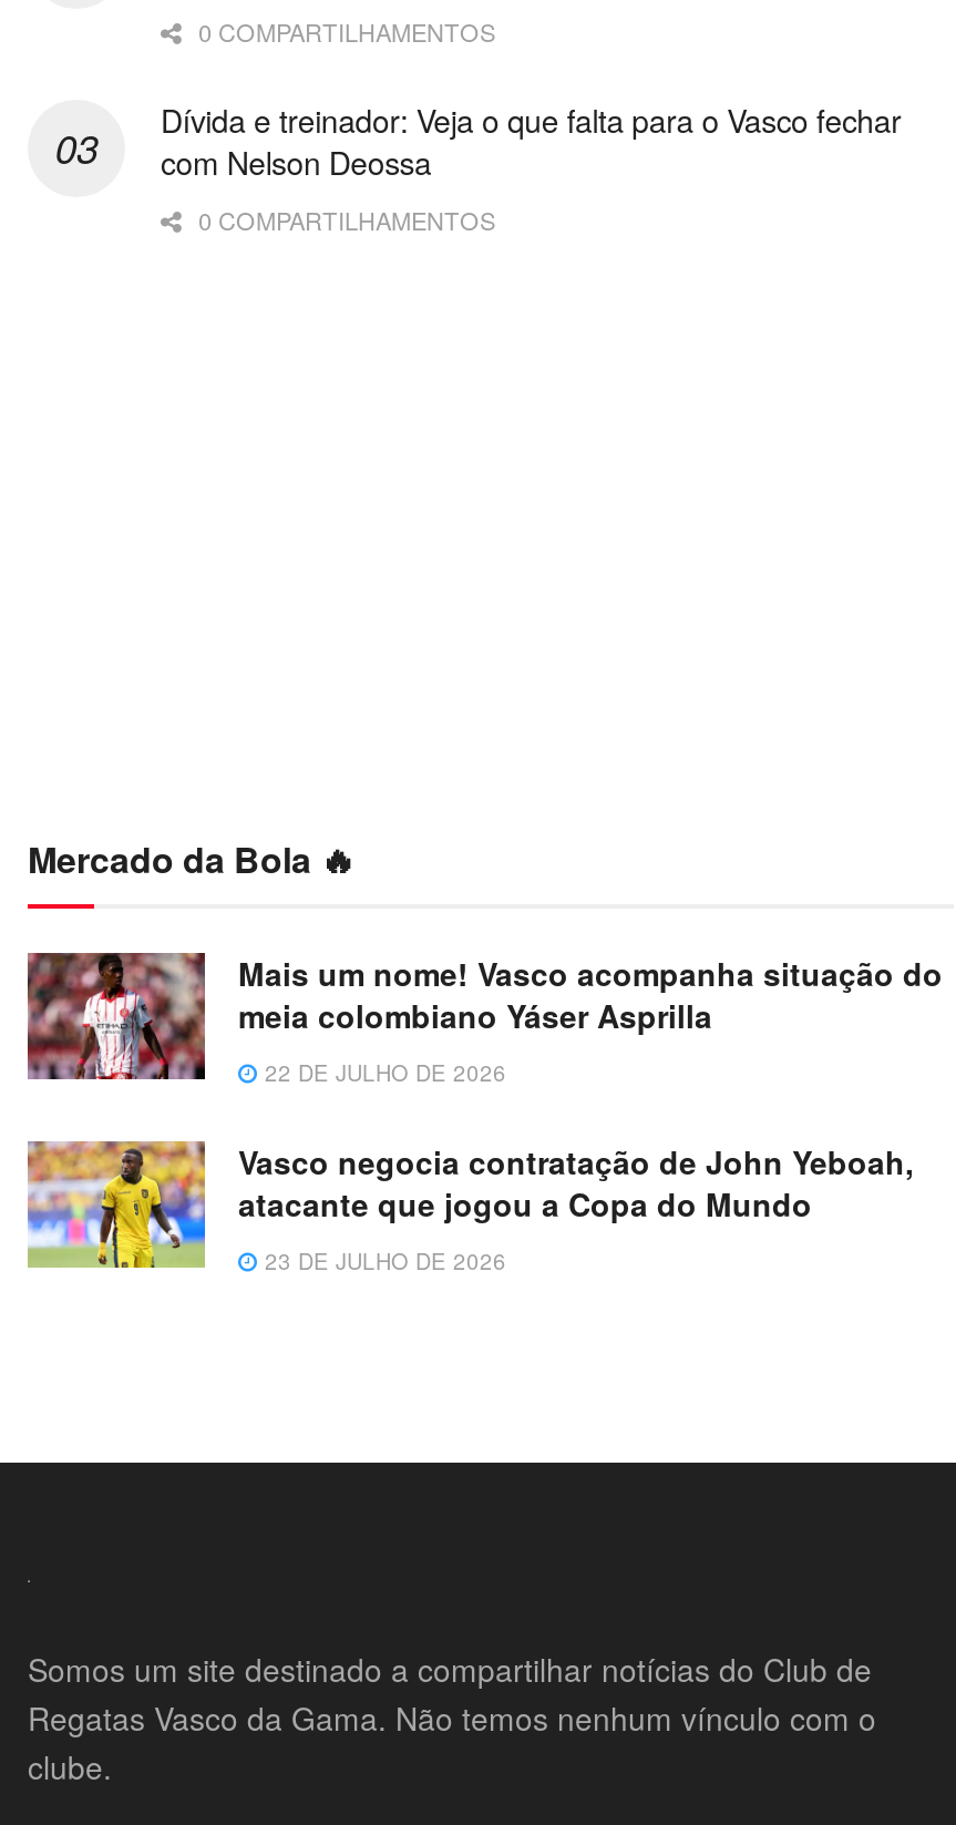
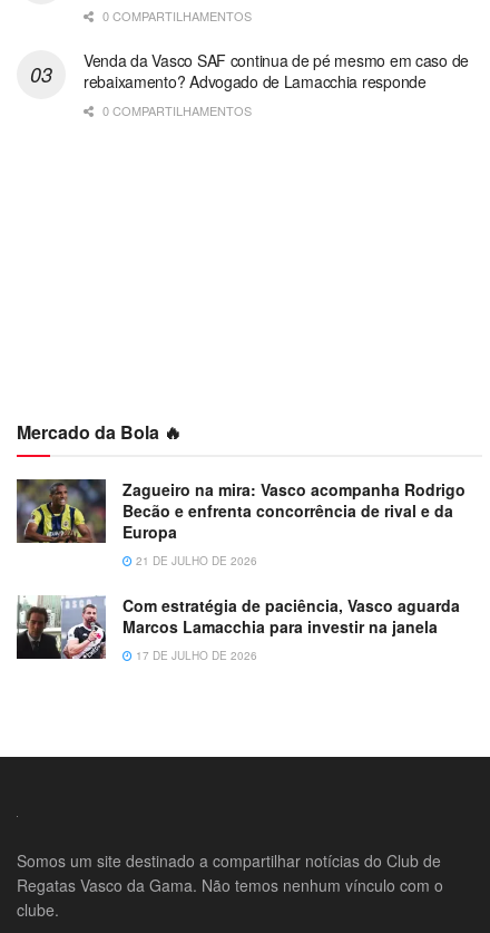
[161,97,901,183] Dívida e treinador: Veja o que falta para o Vasco fechar | com Nelson Deossa -> [84,49,469,92] Venda da Vasco SAF continua de pé mesmo em caso de | rebaixamento? Advogado de Lamacchia responde
[28,950,943,1087] [image] | Mais um nome! Vasco acompanha situação do | meia colombiano Yáser Asprilla | 22 DE JULHO DE 2026 -> [17,478,465,568] [image] | Zagueiro na mira: Vasco acompanha Rodrigo | Becão e enfrenta concorrência de rival e da | Europa | 21 DE JULHO DE 2026
[25,1138,914,1276] [image] | Vasco negocia contratação de John Yeboah, | atacante que jogou a Copa do Mundo | 23 DE JULHO DE 2026 -> [16,594,460,663] [image] | Com estratégia de paciência, Vasco aguarda | Marcos Lamacchia para investir na janela | 17 DE JULHO DE 2026

